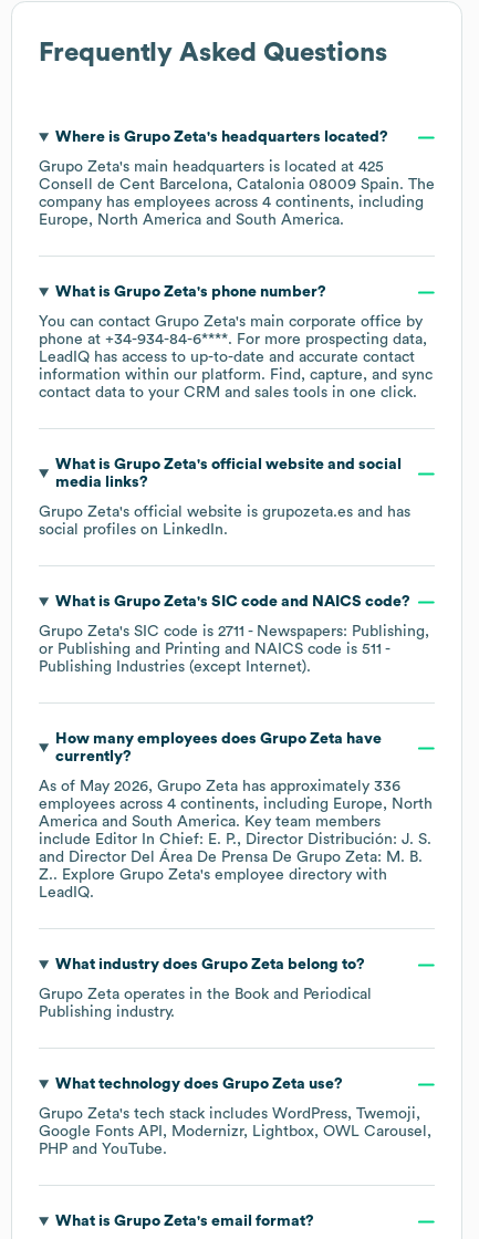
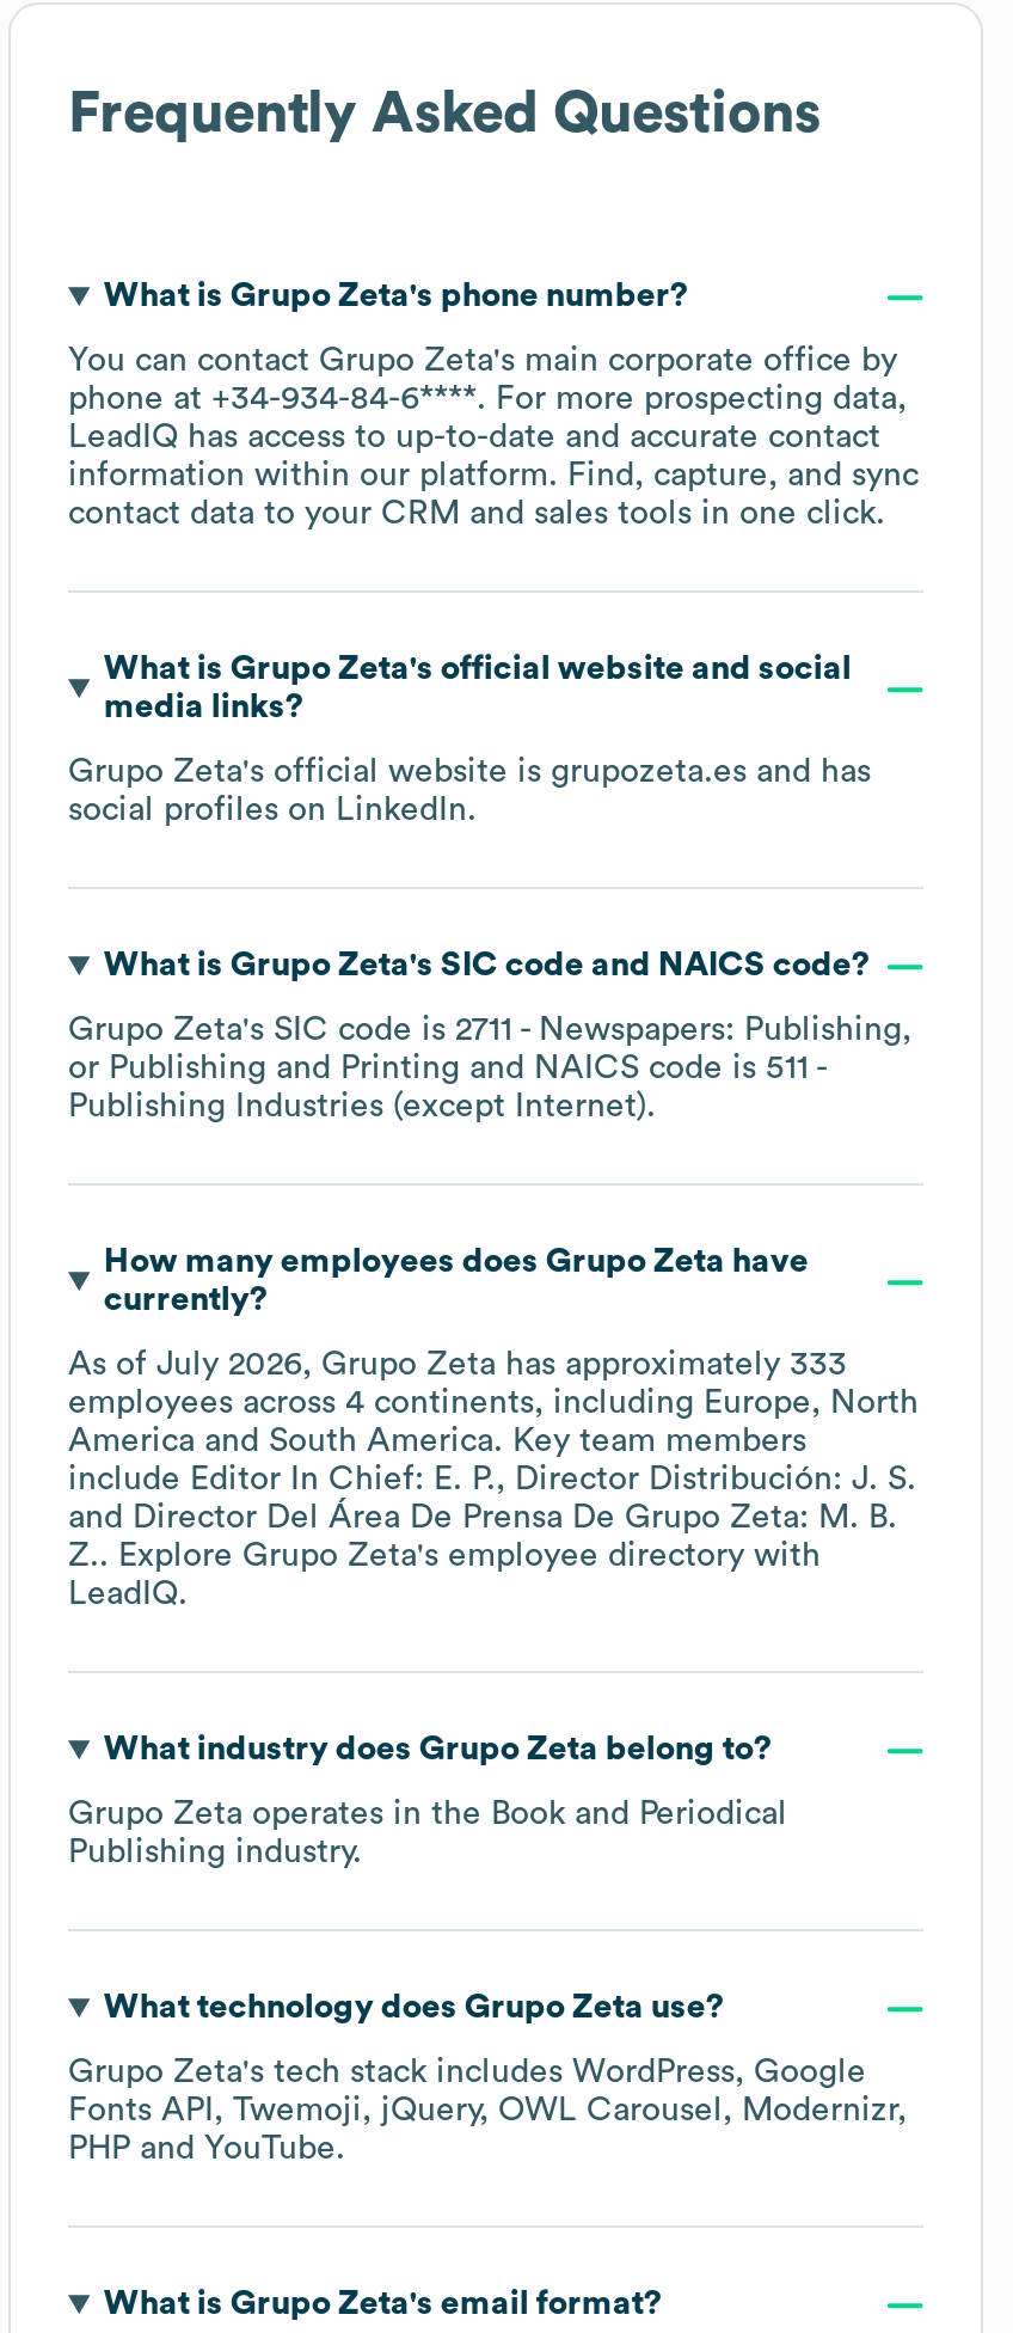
[39,130,435,228] Where is Grupo Zeta's headquarters located? | Grupo Zeta's main headquarters is located at 425 | Consell de Cent Barcelona, Catalonia 08009 Spain. The | company has employees across 4 continents, including | Europe North America | South America. -> none
[39,779,400,794] As of May 2026, Grupo Zeta has approximately 336 -> [68,1348,847,1382] As of July 2026, Grupo Zeta has approximately 333
[39,1106,427,1140] Grupo Zeta's tech stack includes WordPress Twemoji | Google Fonts API Modernizr Lightbox OWL Carousel -> [68,2056,897,2128] Grupo Zeta's tech stack includes WordPress Google | Fonts API Twemoji jQuery OWL Carousel Modernizr

